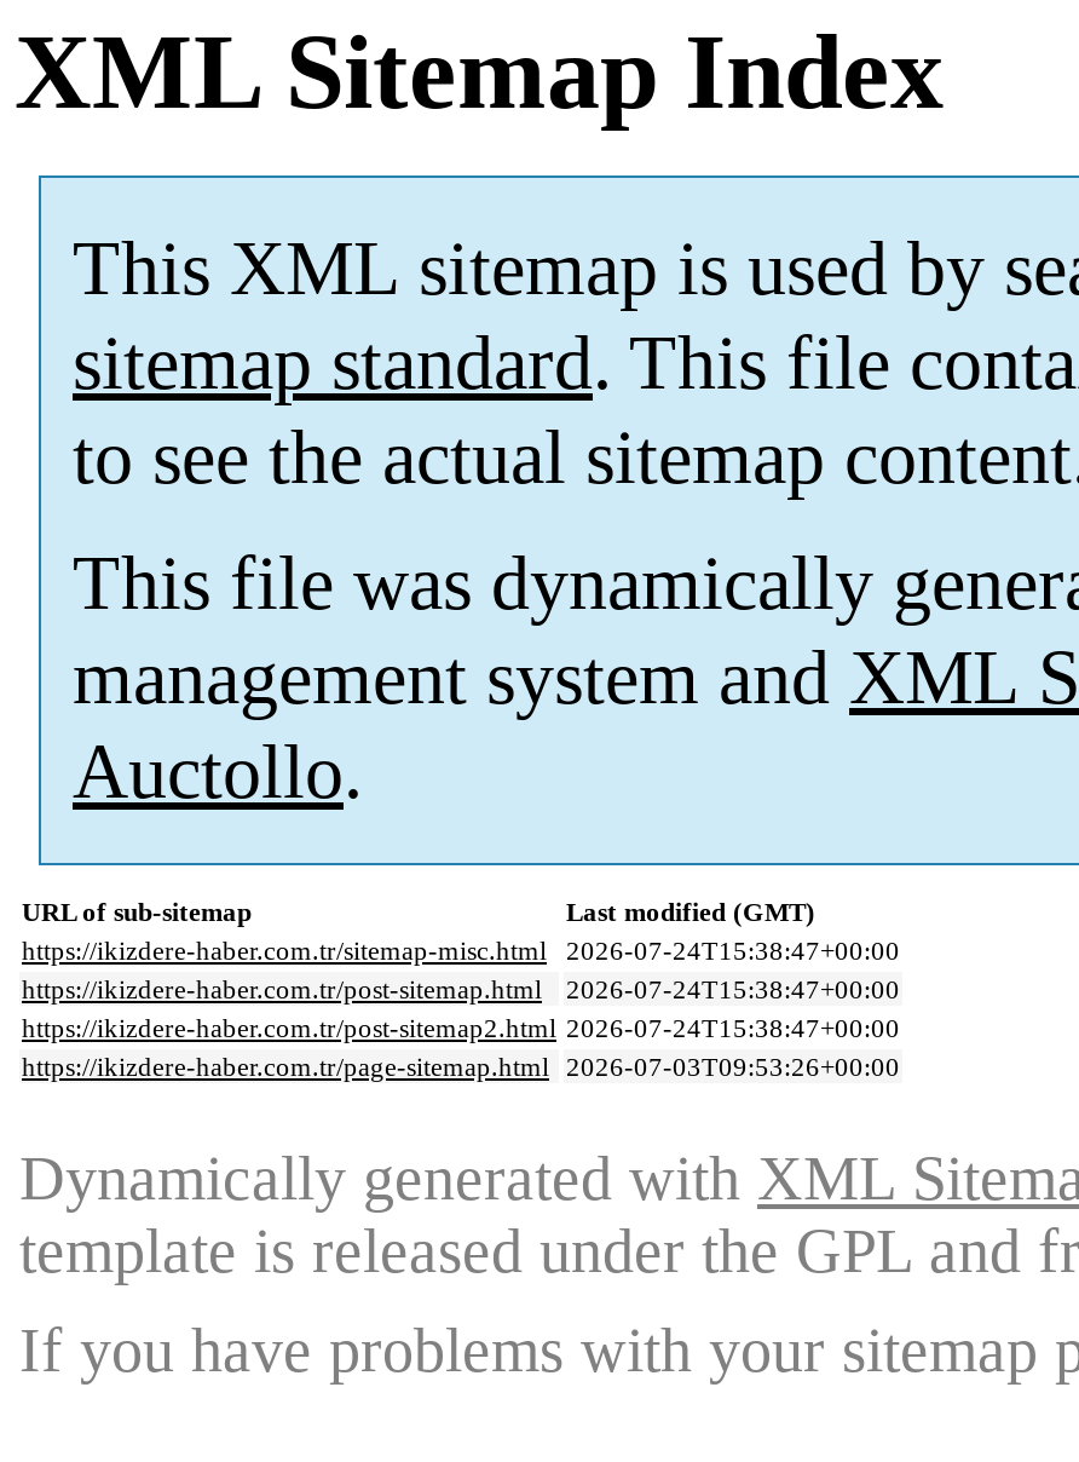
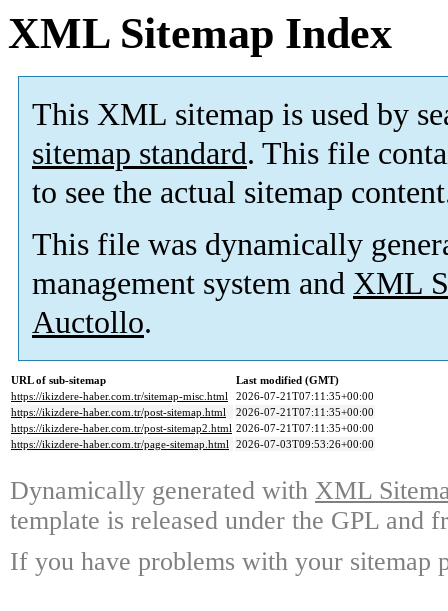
[22,937,900,966] https://ikizdere-haber.com.tr/sitemap-misc.html 2026-07-24T15:38:47+00:00 -> [11,390,374,402] https://ikizdere-haber.com.tr/sitemap-misc.html 2026-07-21T07:11:35+00:00
[22,975,900,1043] 2026-07-24T15:38:47+00:00 | https://ikizdere-haber.com.tr/post-sitemap2.html 2026-07-24T15:38:47+00:00 -> [11,406,374,434] 2026-07-21T07:11:35+00:00 | https://ikizdere-haber.com.tr/post-sitemap2.html 2026-07-21T07:11:35+00:00

